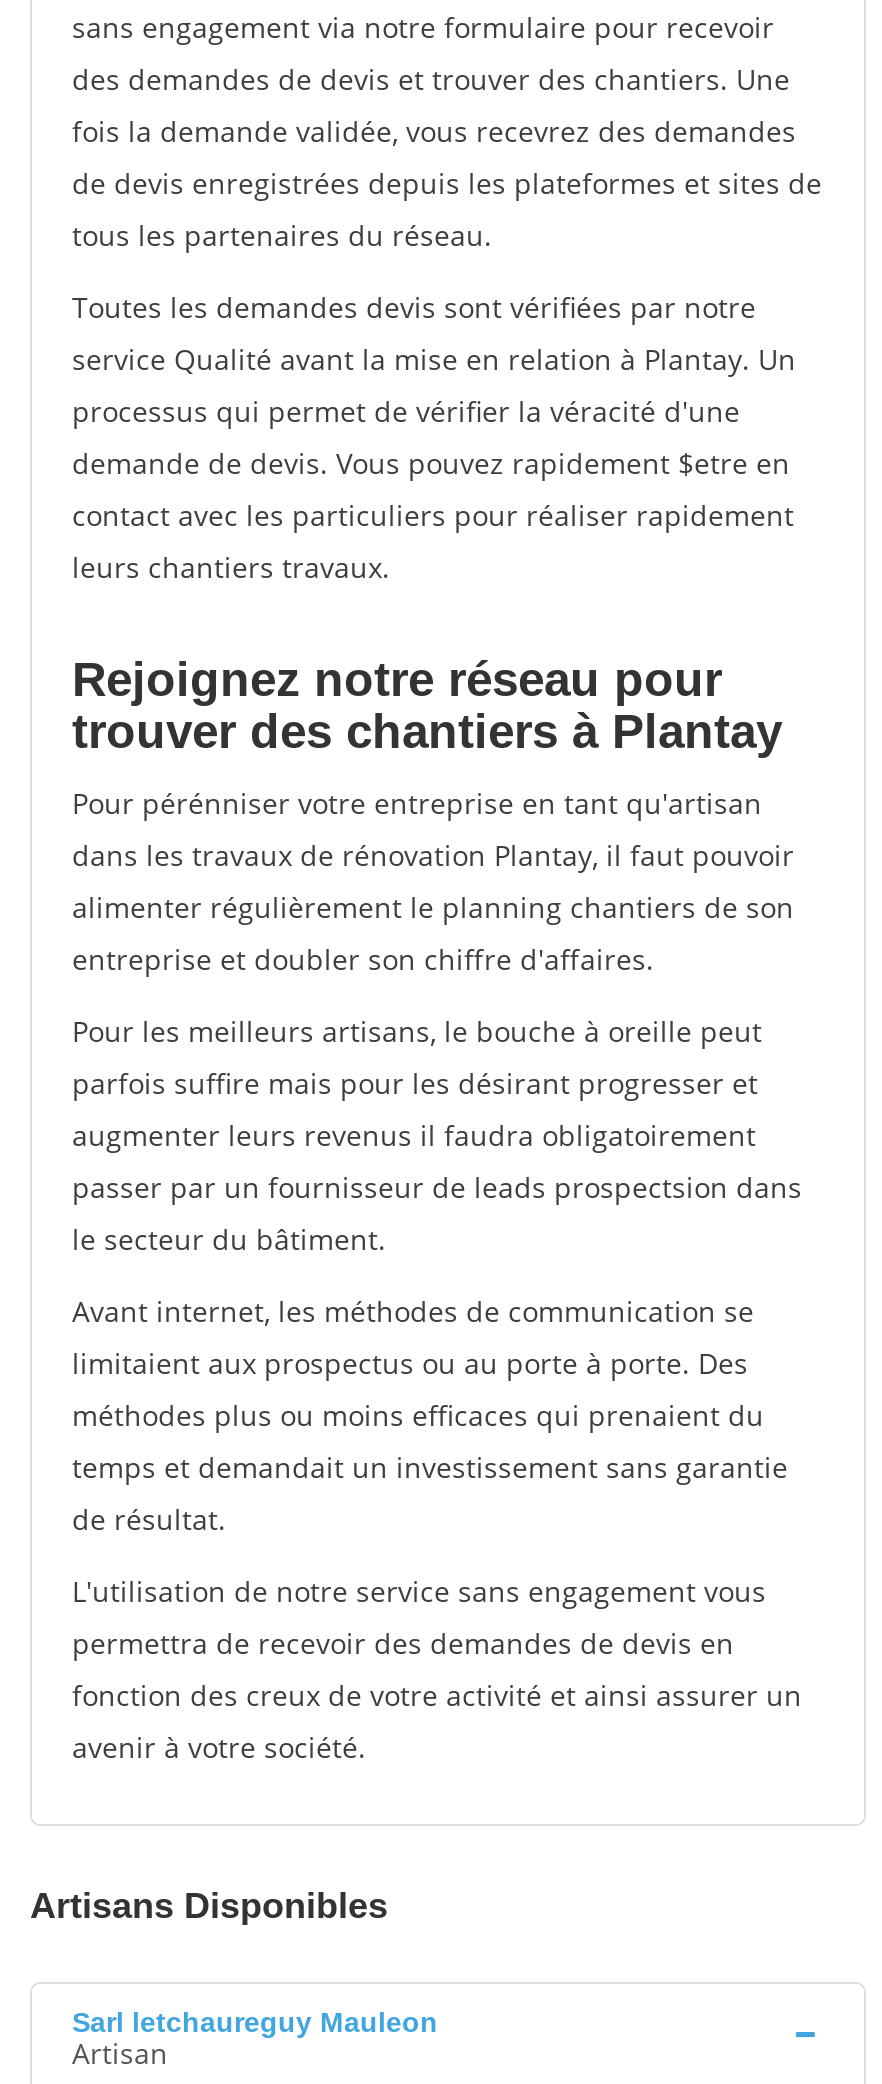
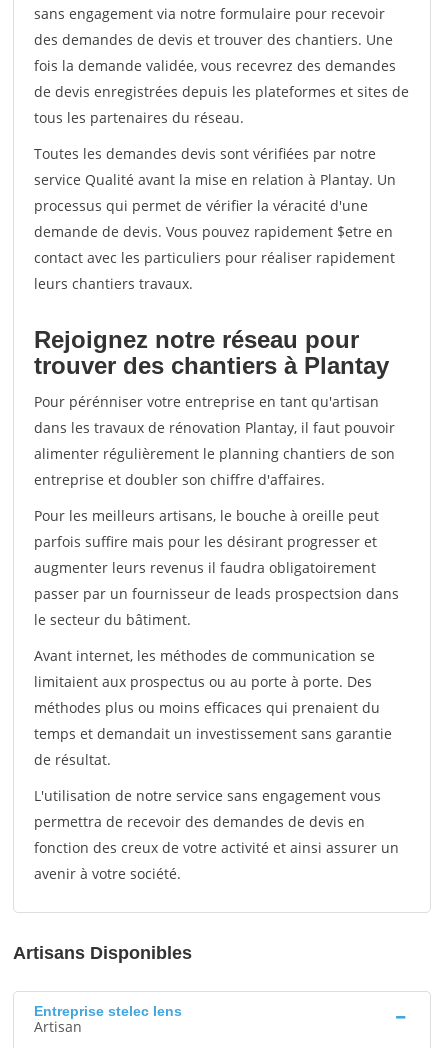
[72,2006,438,2038] Sarl letchaureguy Mauleon -> [34,1003,182,1019] Entreprise stelec Iens

